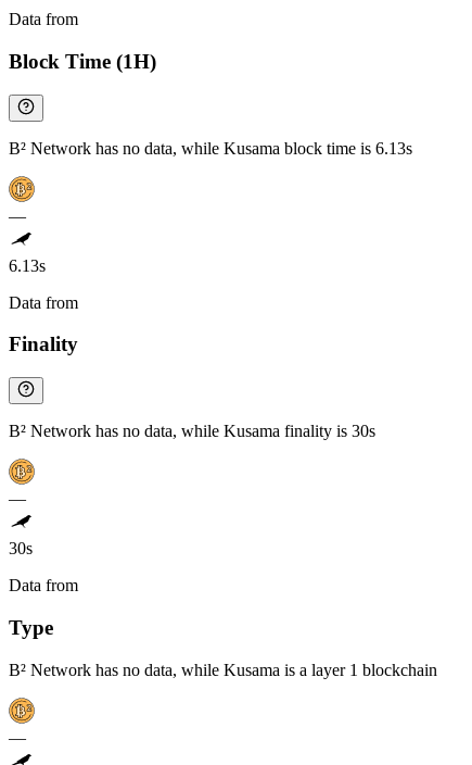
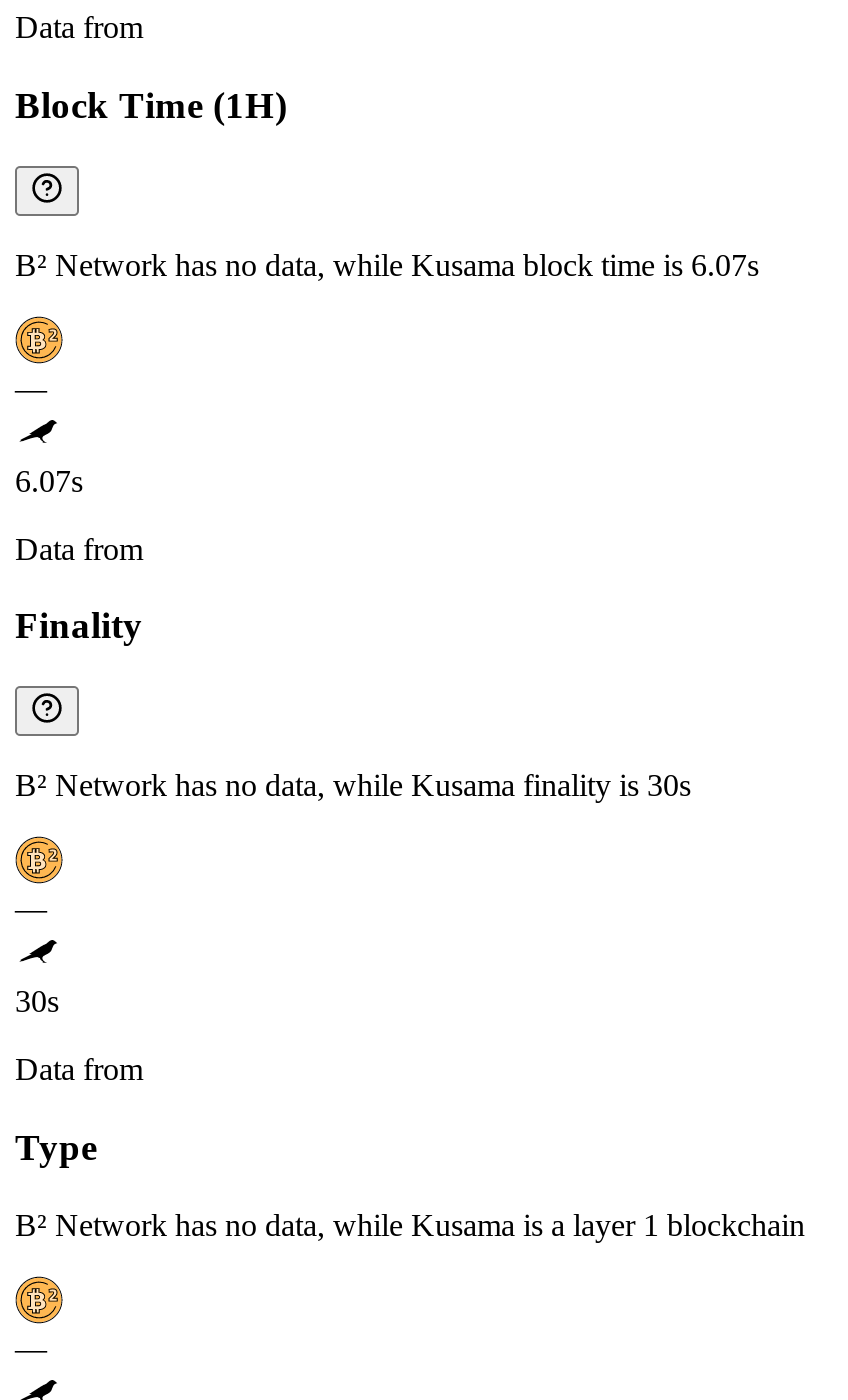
[9,139,412,157] B² Network has no data, while Kusama block time is 6.13s -> [15,248,759,282] B² Network has no data, while Kusama block time is 6.07s
[9,256,46,275] 6.13s -> [15,464,83,498] 6.07s

